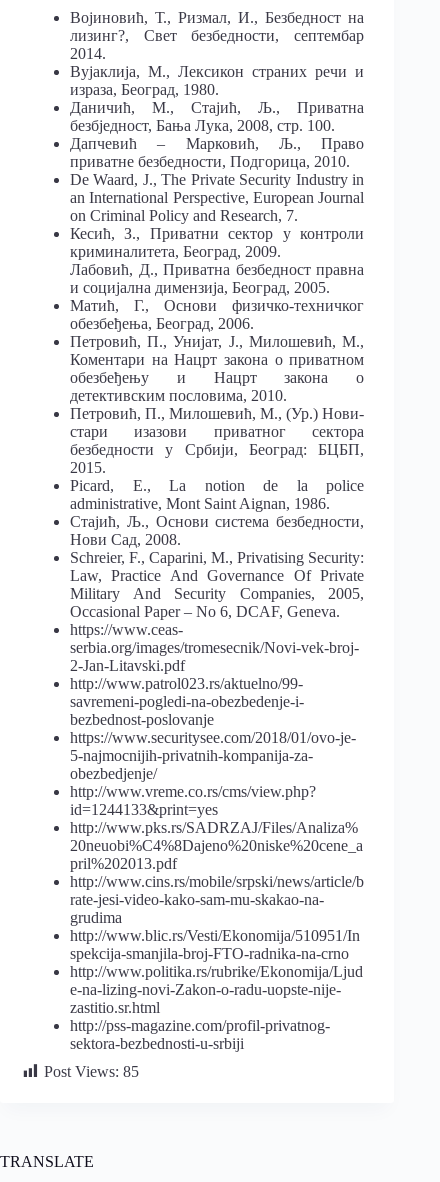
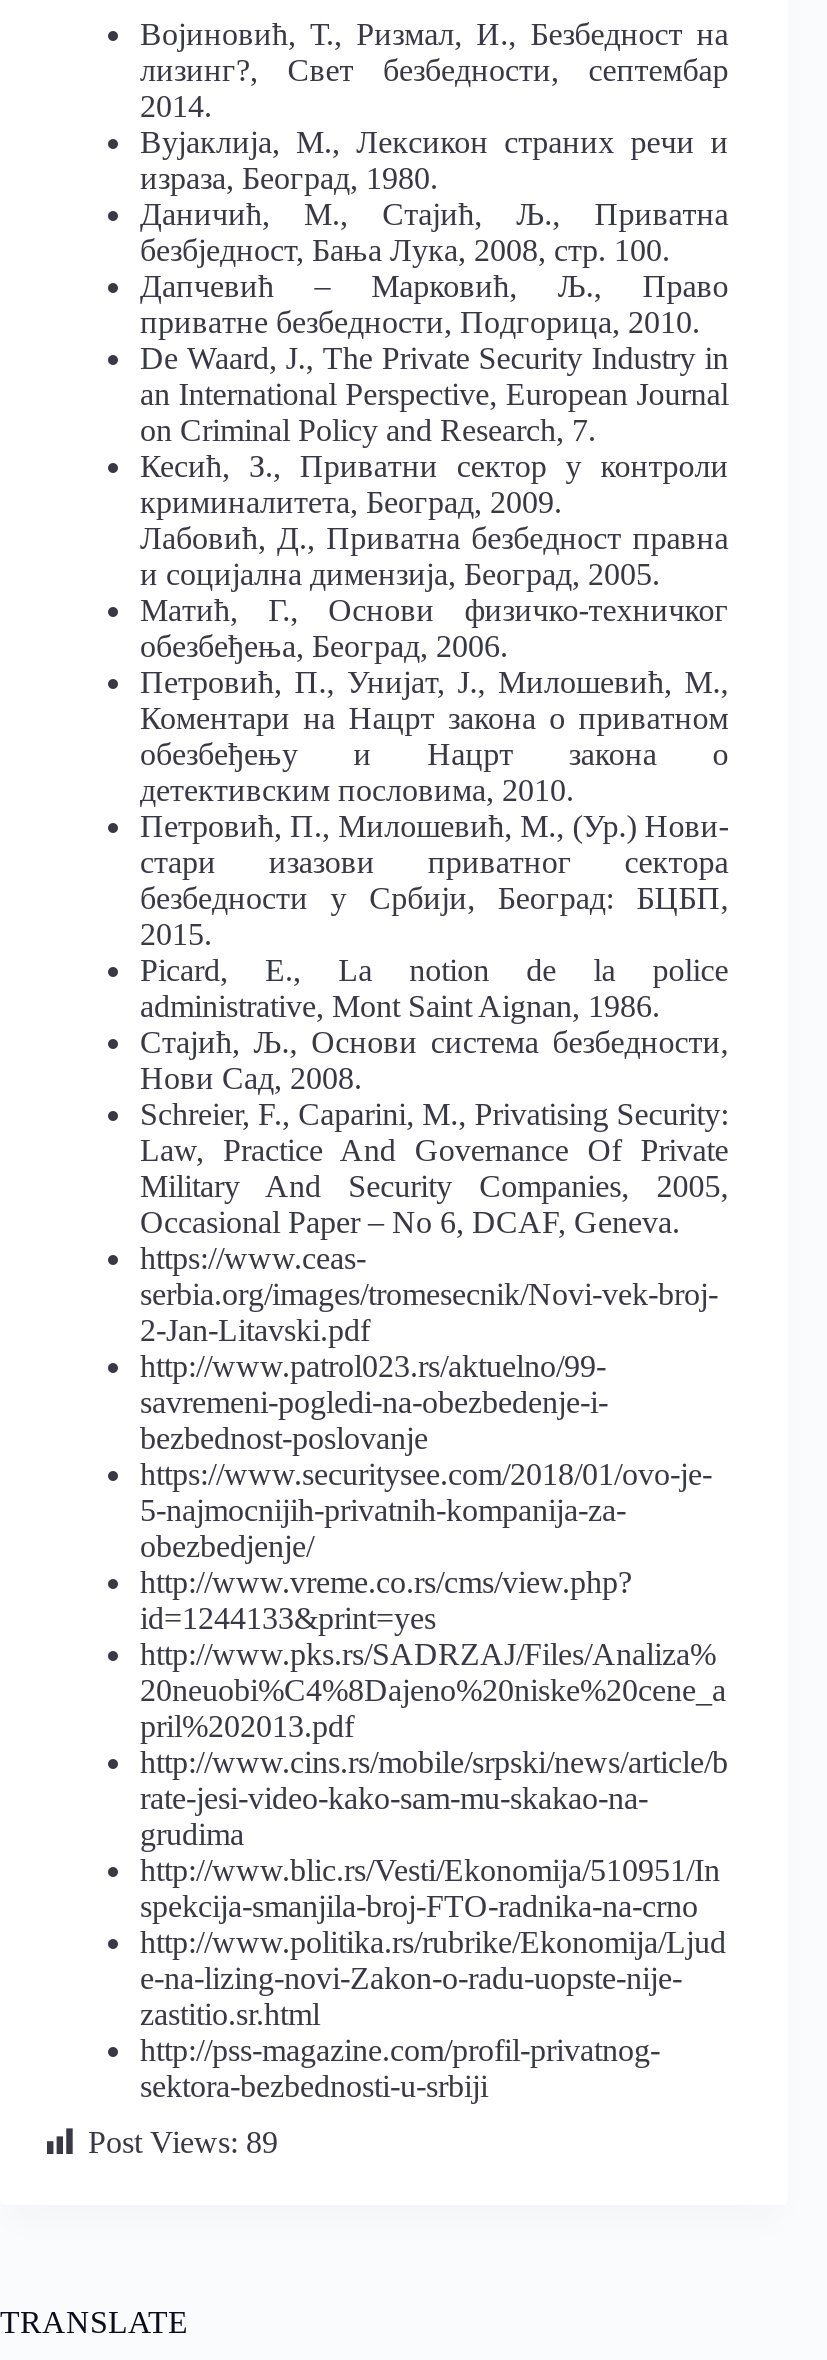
[44,1063,139,1080] Post Views: 85 -> [88,2125,278,2159] Post Views: 89

